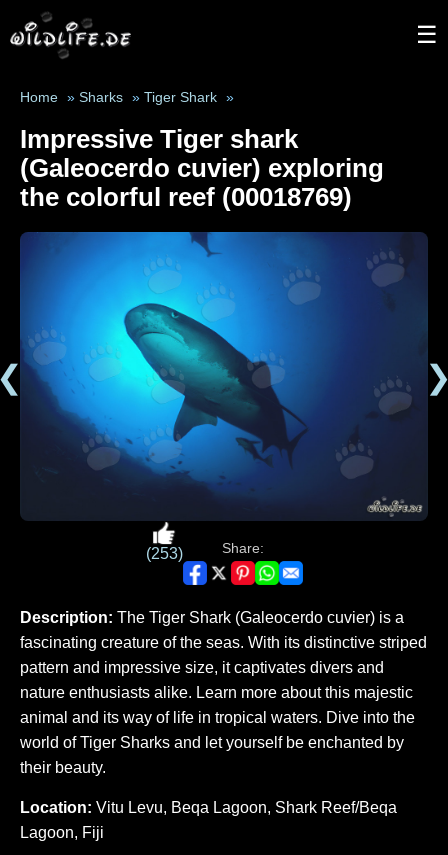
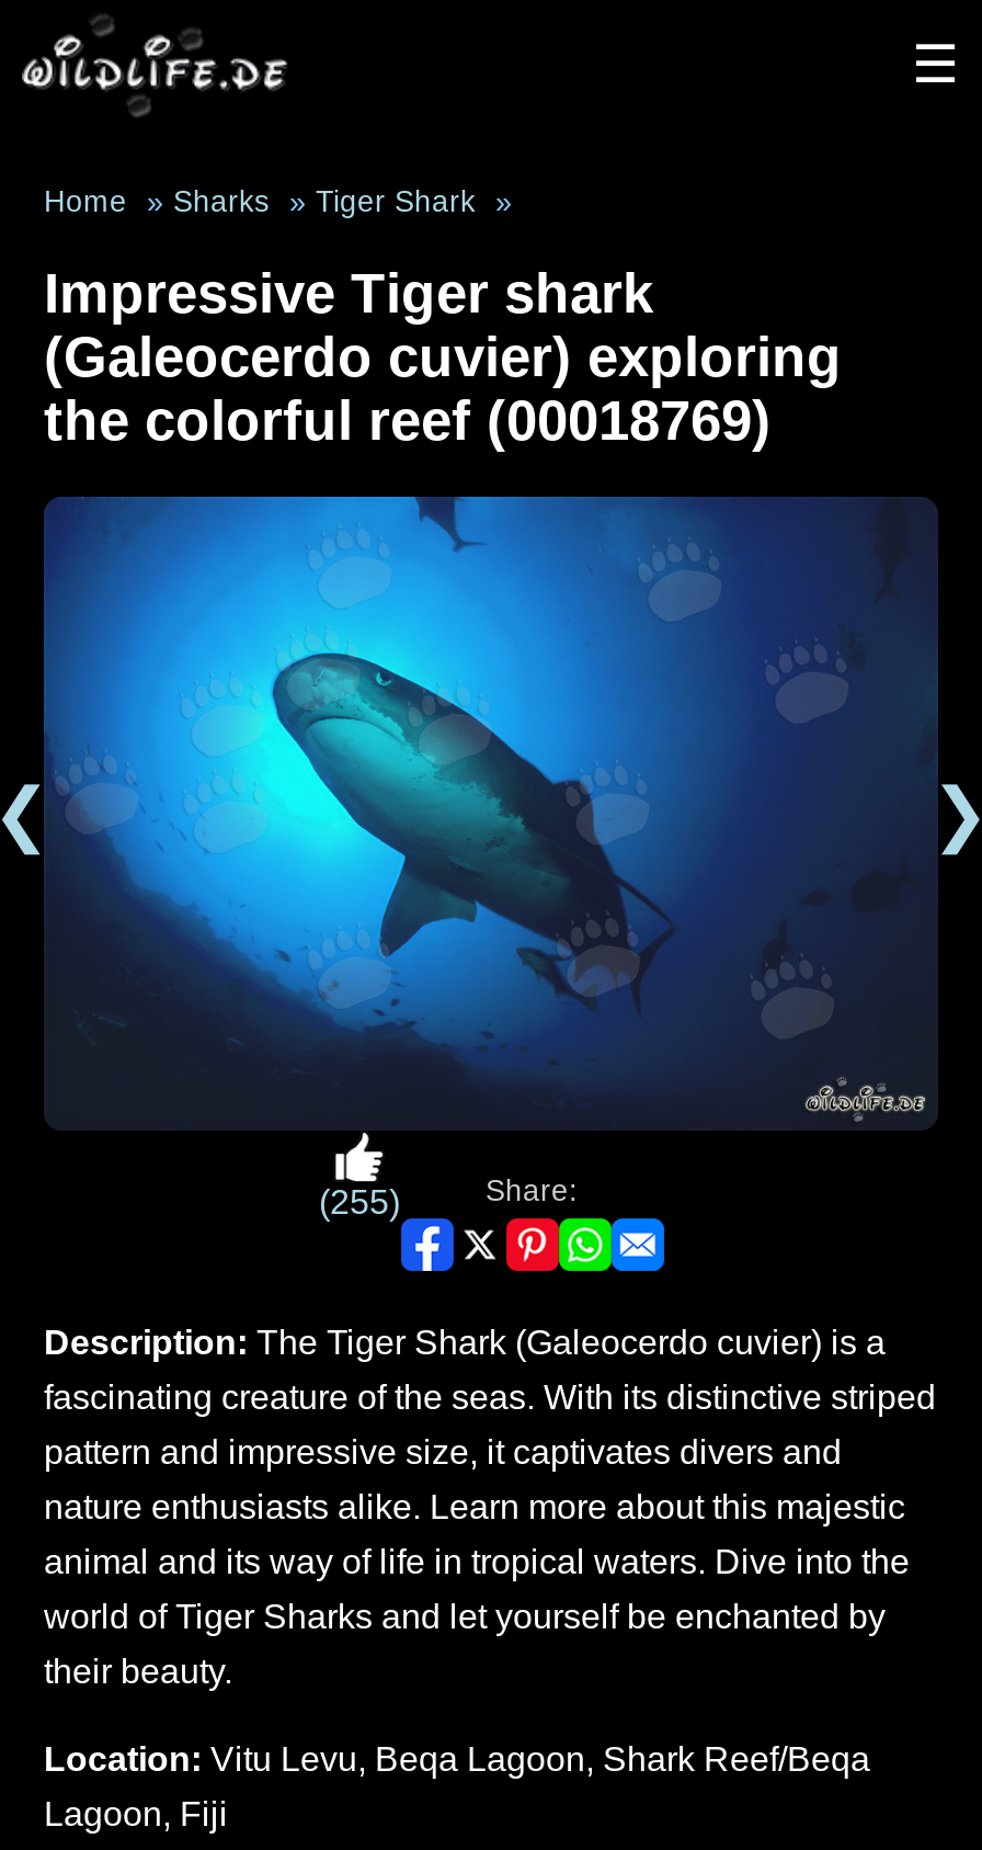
[145,545,182,562] (253) -> [319,1184,400,1221] (255)

